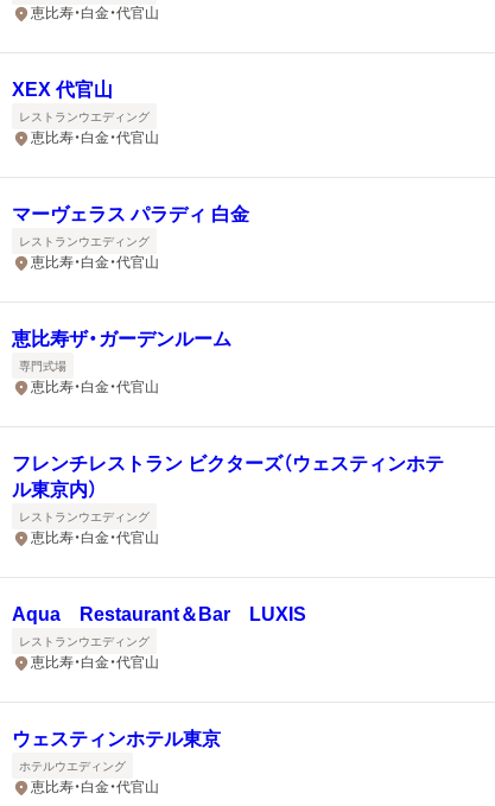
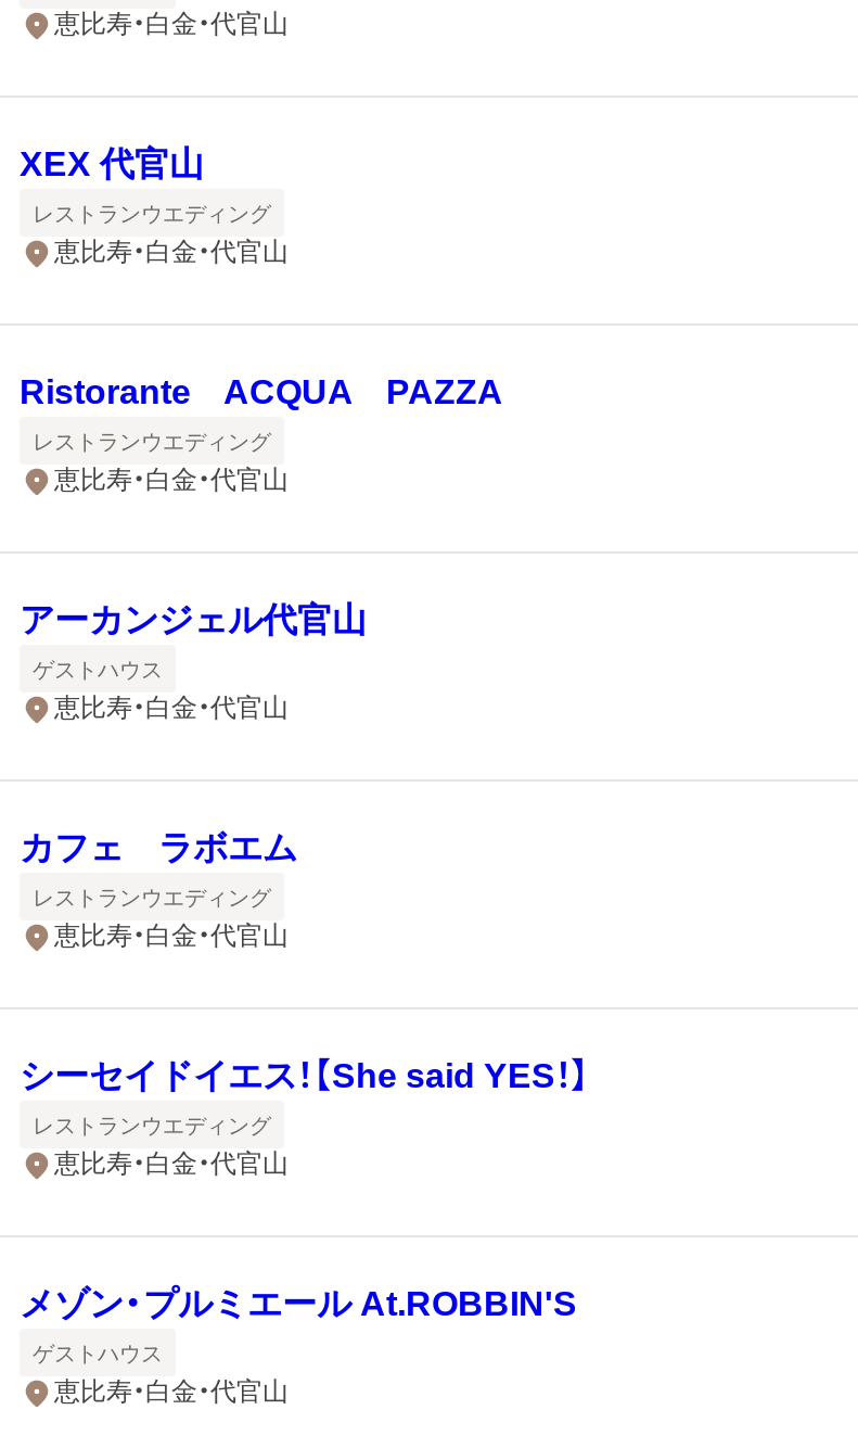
[12,204,249,224] マーヴェラス パラディ 白金 -> [20,373,503,410] Ristorante ACQUA PAZZA
[12,329,231,349] 恵比寿ザ・ガーデンルーム -> [20,601,367,638] アーカンジェル代官山
[19,359,66,372] 専門式場 -> [33,657,163,681] ゲストハウス
[12,453,444,500] フレンチレストラン ビクターズ（ウェスティンホテ | ル東京内） -> [20,829,297,866] カフェ ラボエム
[12,604,306,624] Aqua Restaurant＆Bar LUXIS -> [20,1057,590,1094] シーセイドイエス！【She said YES！】
[12,729,221,749] ウェスティンホテル東京 -> [20,1285,577,1322] メゾン・プルミエール At.ROBBIN'S
[19,759,126,772] ホテルウエディング -> [33,1341,163,1364] ゲストハウス

